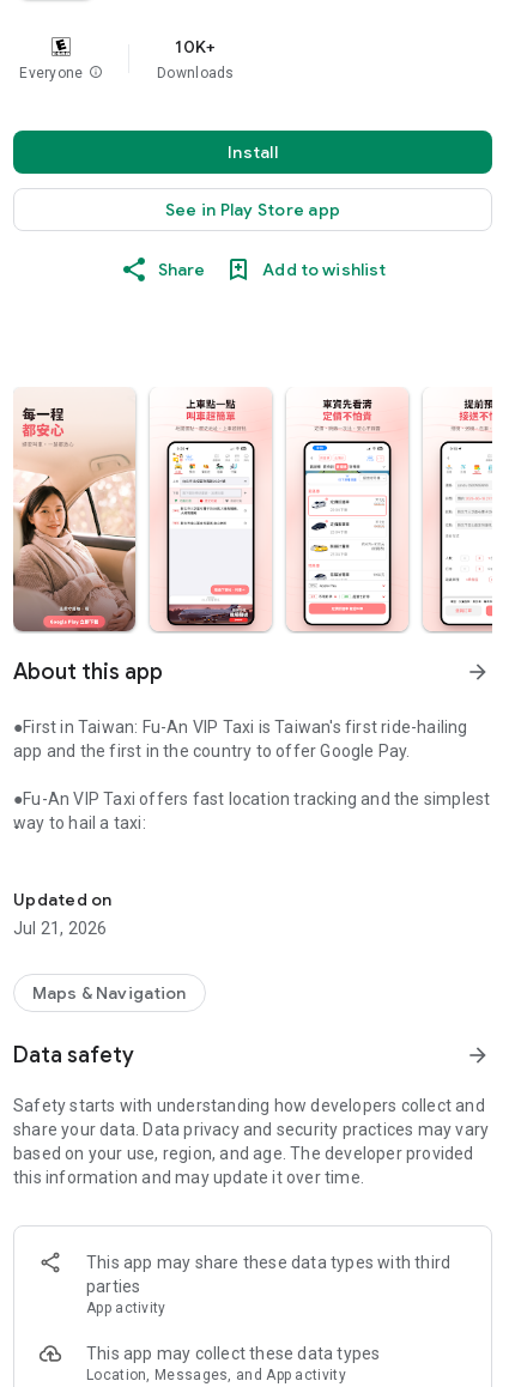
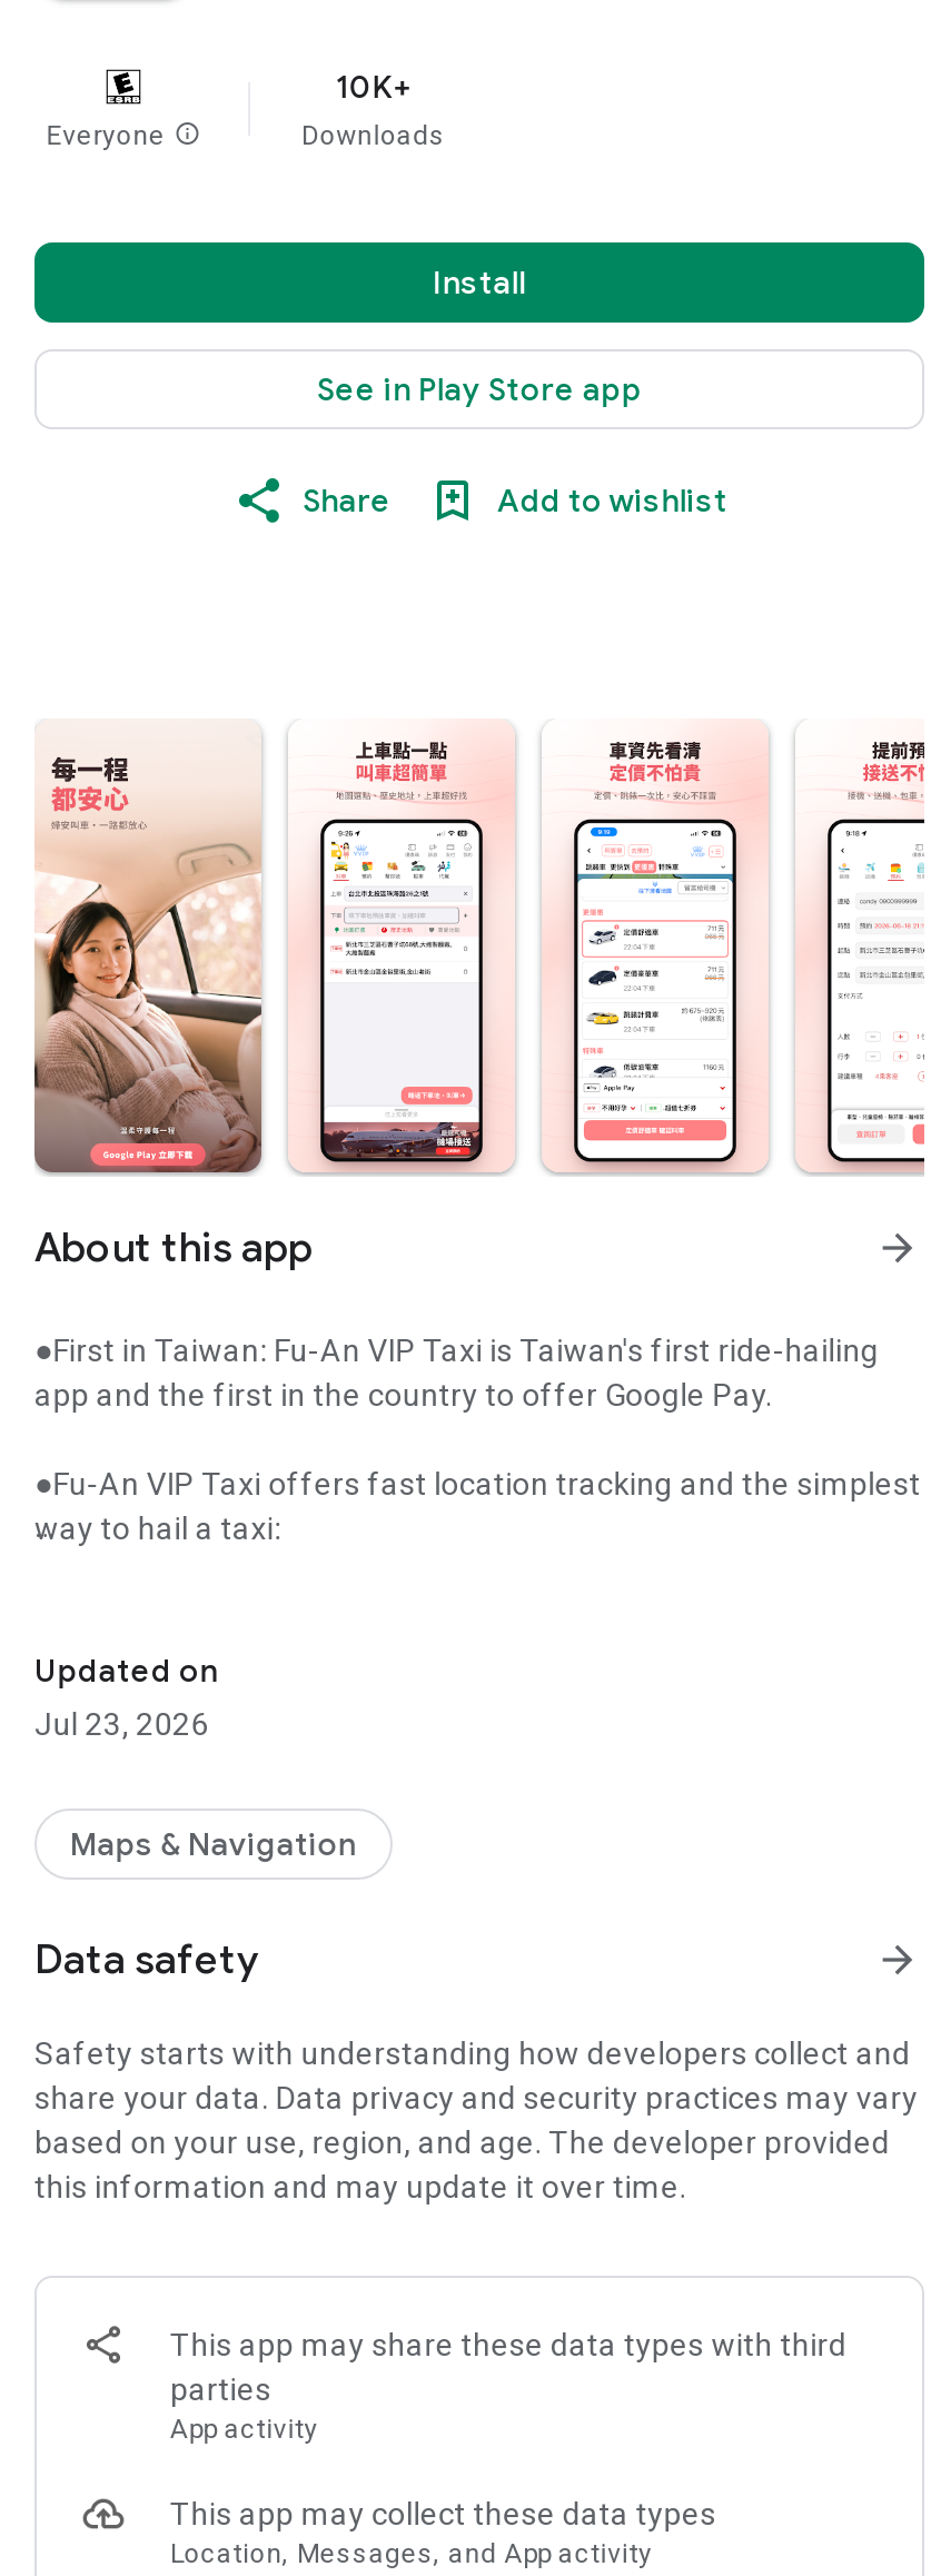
[13,919,107,938] Jul 21, 2026 -> [34,1706,209,1742] Jul 23, 2026

